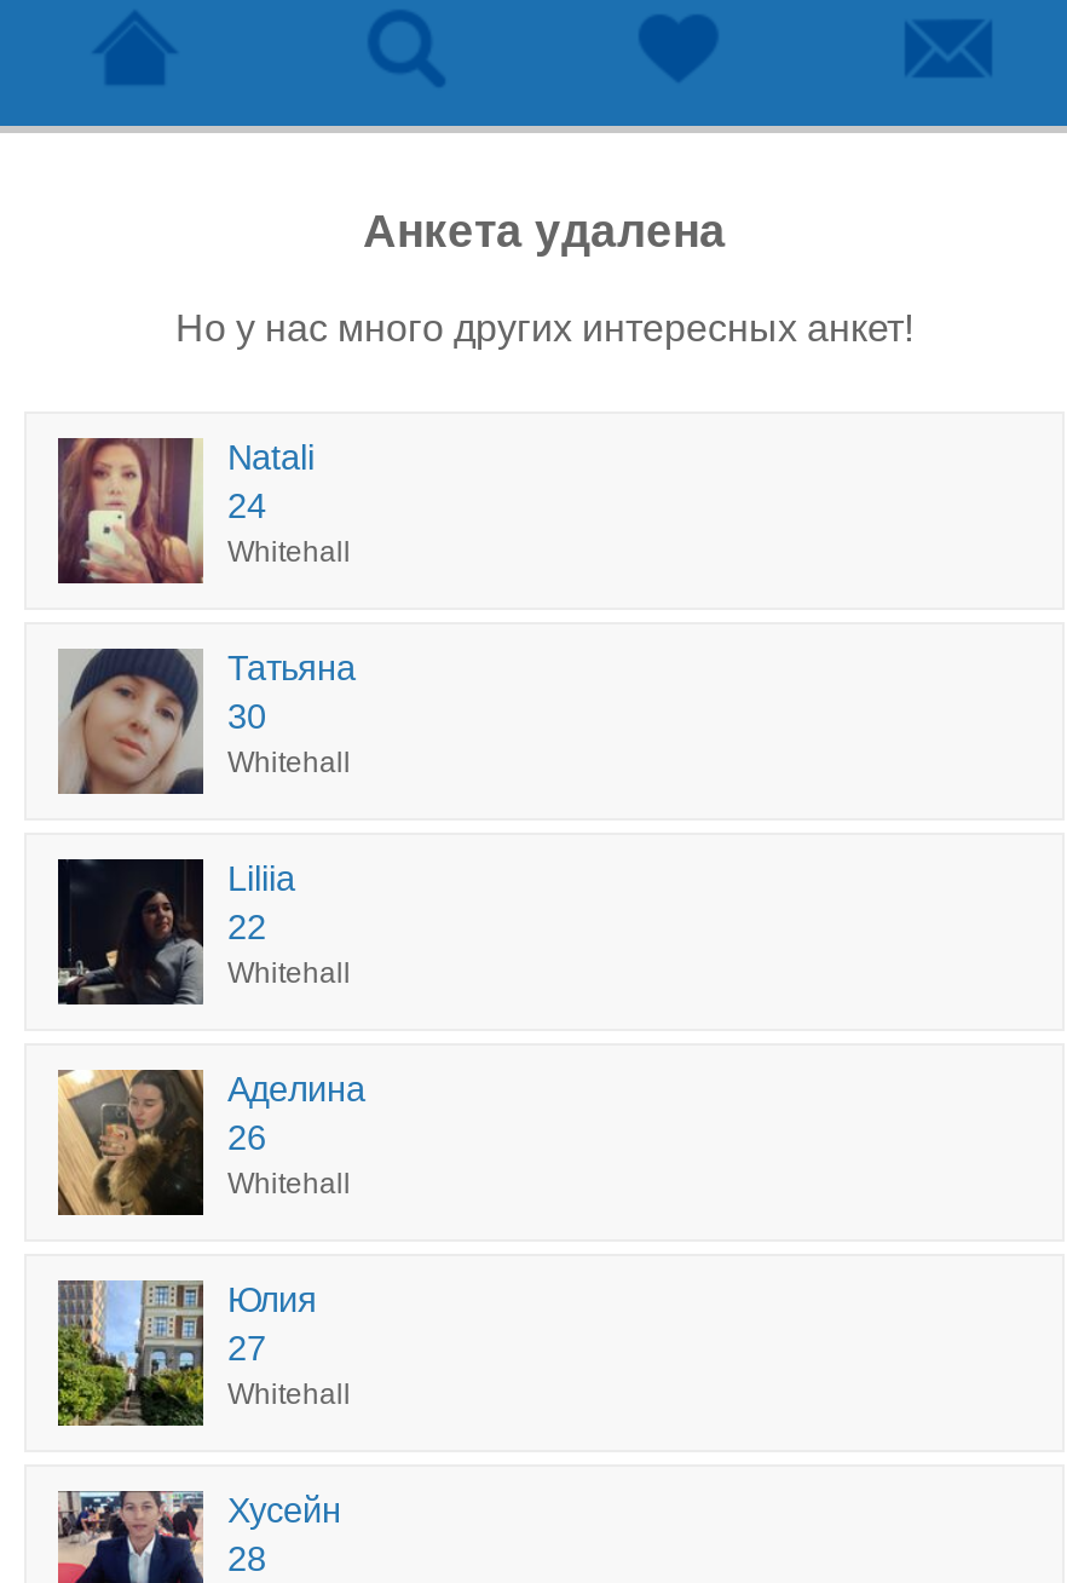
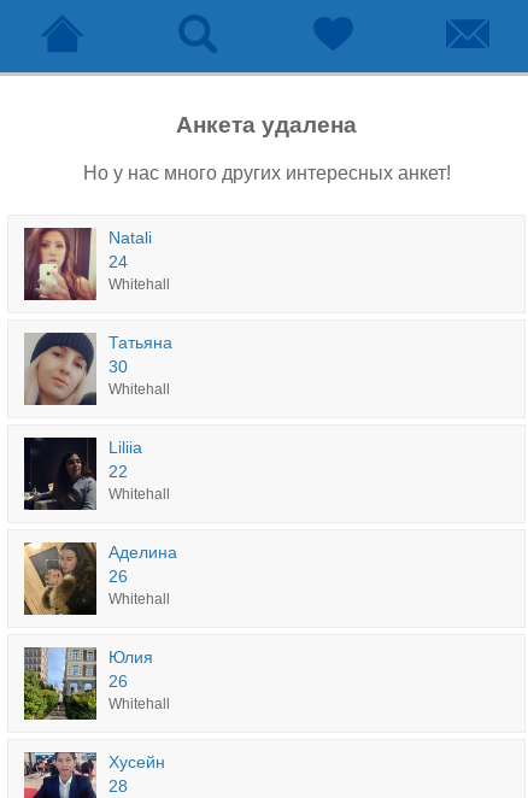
[227,1329,266,1368] 27 -> [108,671,128,691] 26

